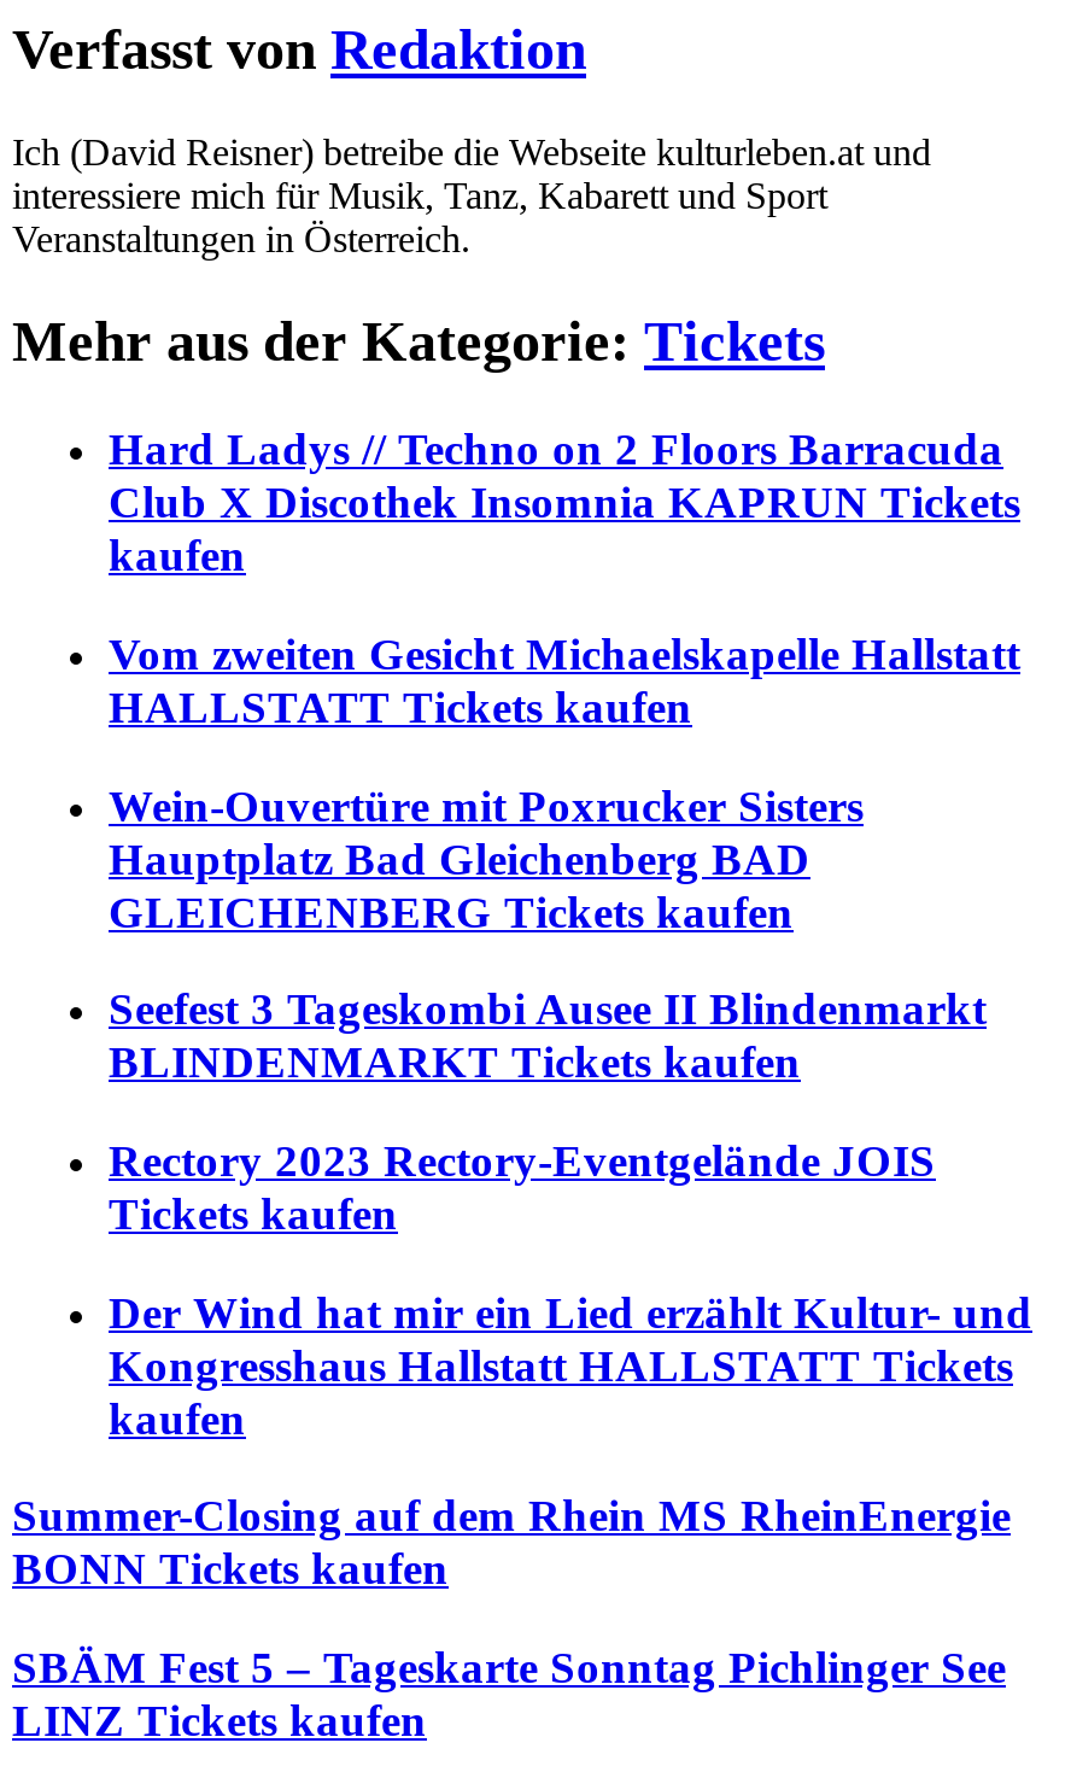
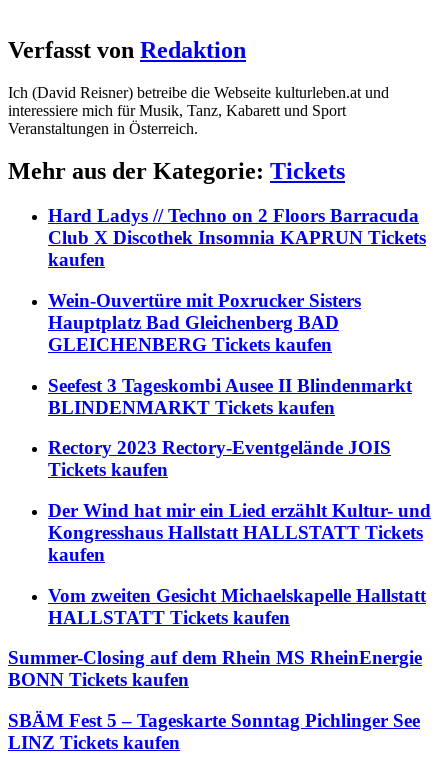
moved [109,628,1020,732] -> [48,585,426,628]: Vom zweiten Gesicht Michaelskapelle Hallstatt | HALLSTATT Tickets kaufen
moved [109,779,1032,1443] -> [48,290,431,565]: Wein-Ouvertüre mit Poxrucker Sisters | Hauptplatz Bad Gleichenberg BAD | GLEICHENBERG Tickets kaufen | ... | Kongresshaus Hallstatt HALLSTATT Tickets | kaufen

